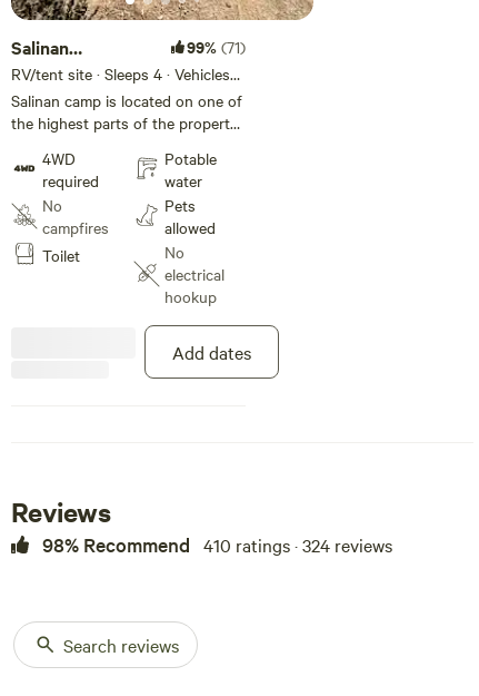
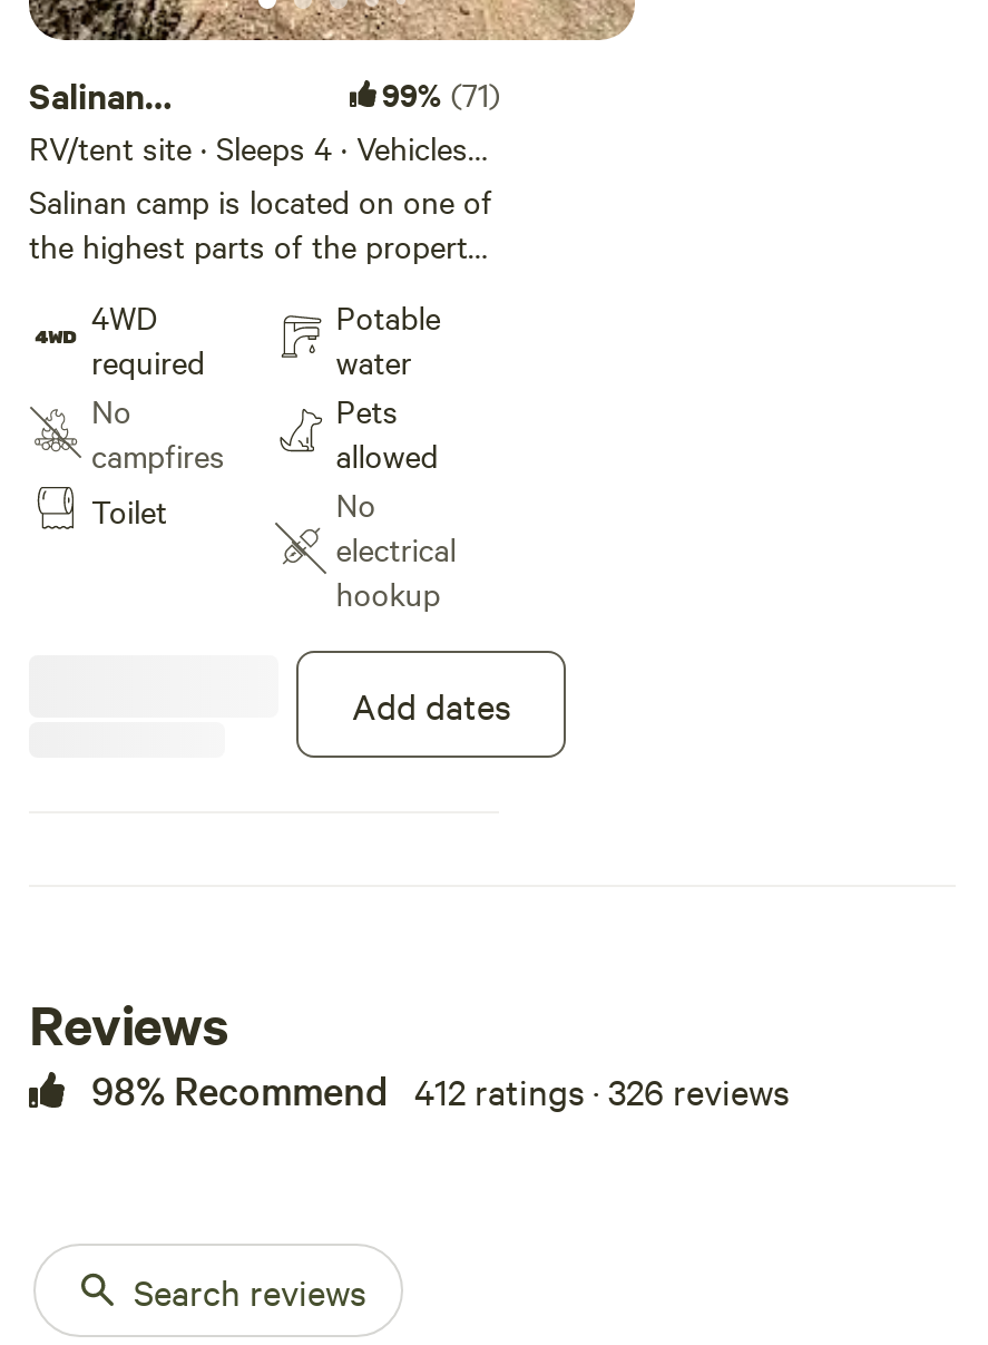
[42,531,392,557] 98% Recommend 410 ratings · 324 reviews -> [91,1063,789,1114] 98% Recommend 412 ratings · 326 reviews

